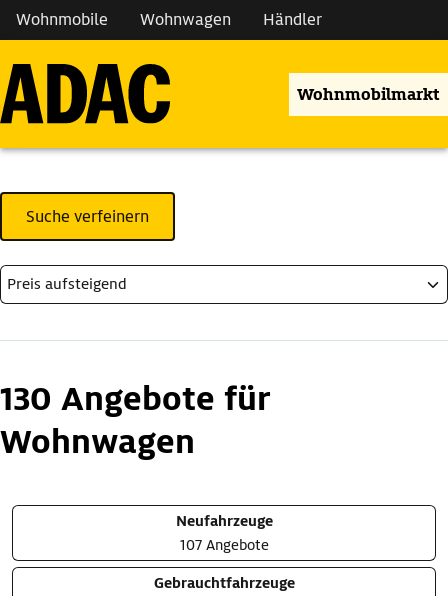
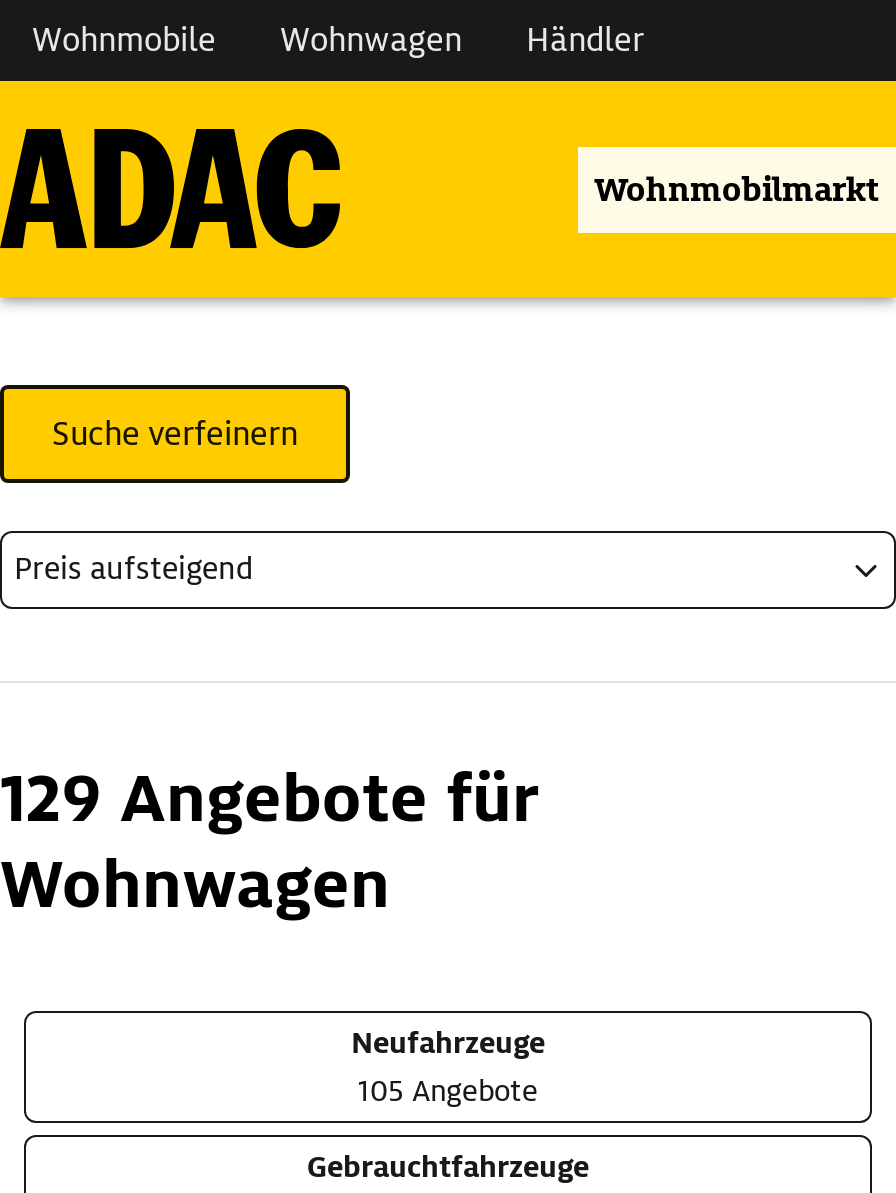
[0,377,270,420] 130 Angebote für -> [0,756,538,842] 129 Angebote für
[179,535,268,554] 107 Angebote -> [358,1072,538,1110] 105 Angebote

